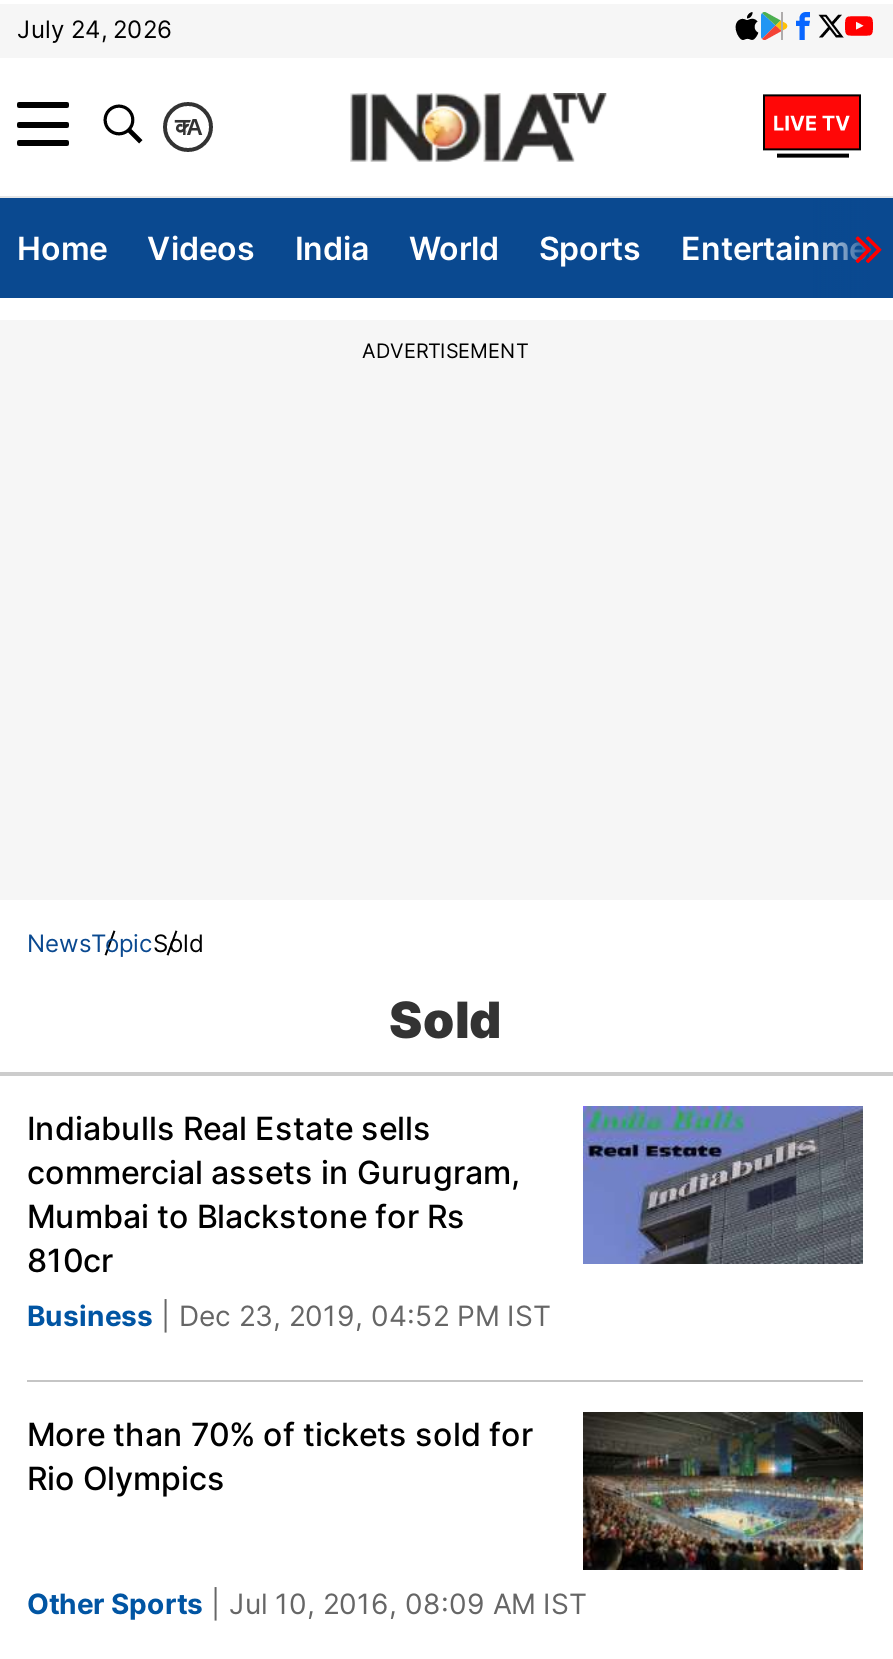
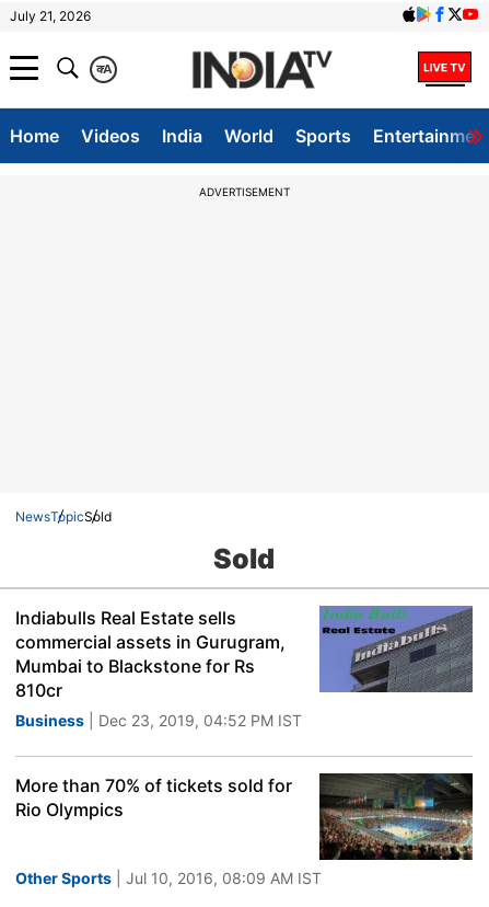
[17,14,171,44] July 24, 2026 -> [10,8,91,24] July 21, 2026

